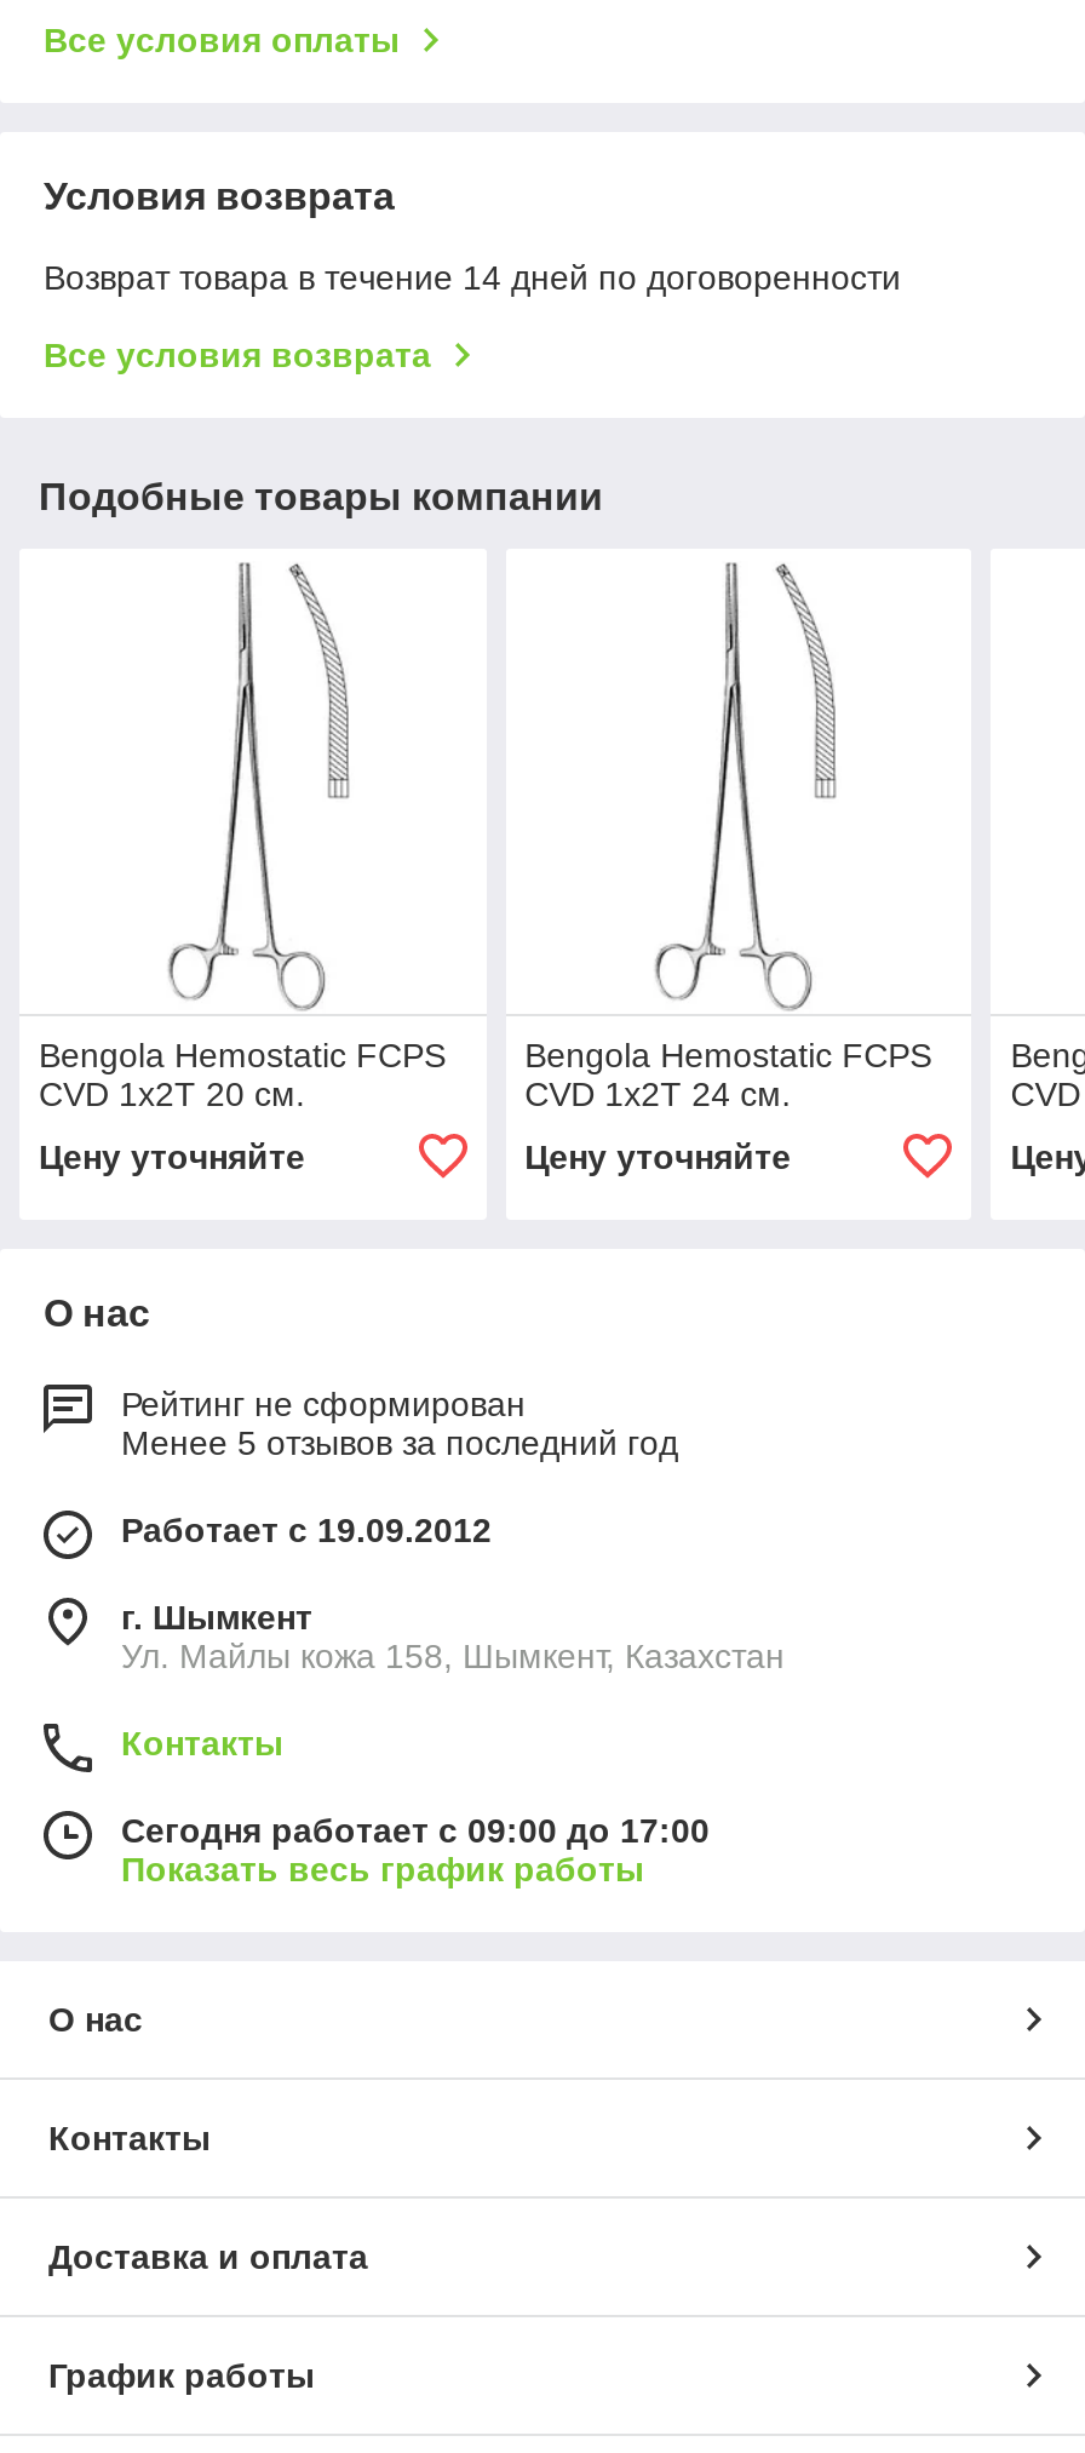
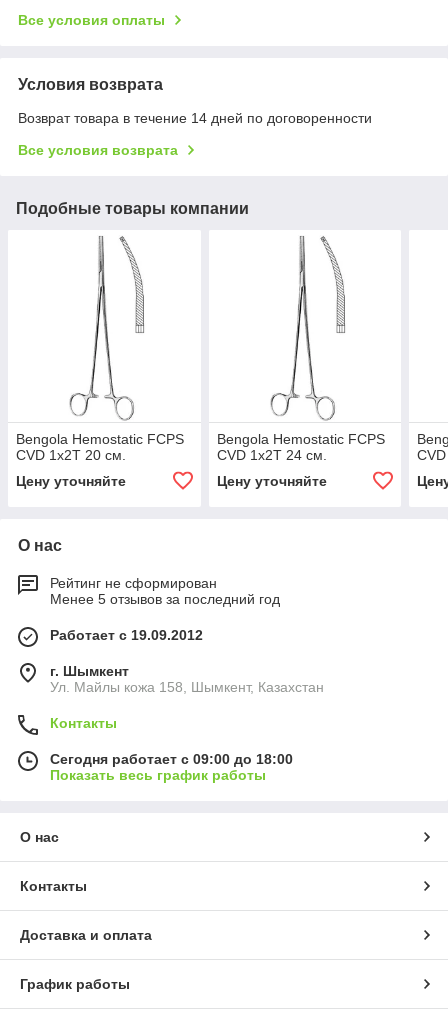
[121,1812,710,1851] Сегодня работает с 09:00 до 17:00 -> [50,751,293,767] Сегодня работает с 09:00 до 18:00

